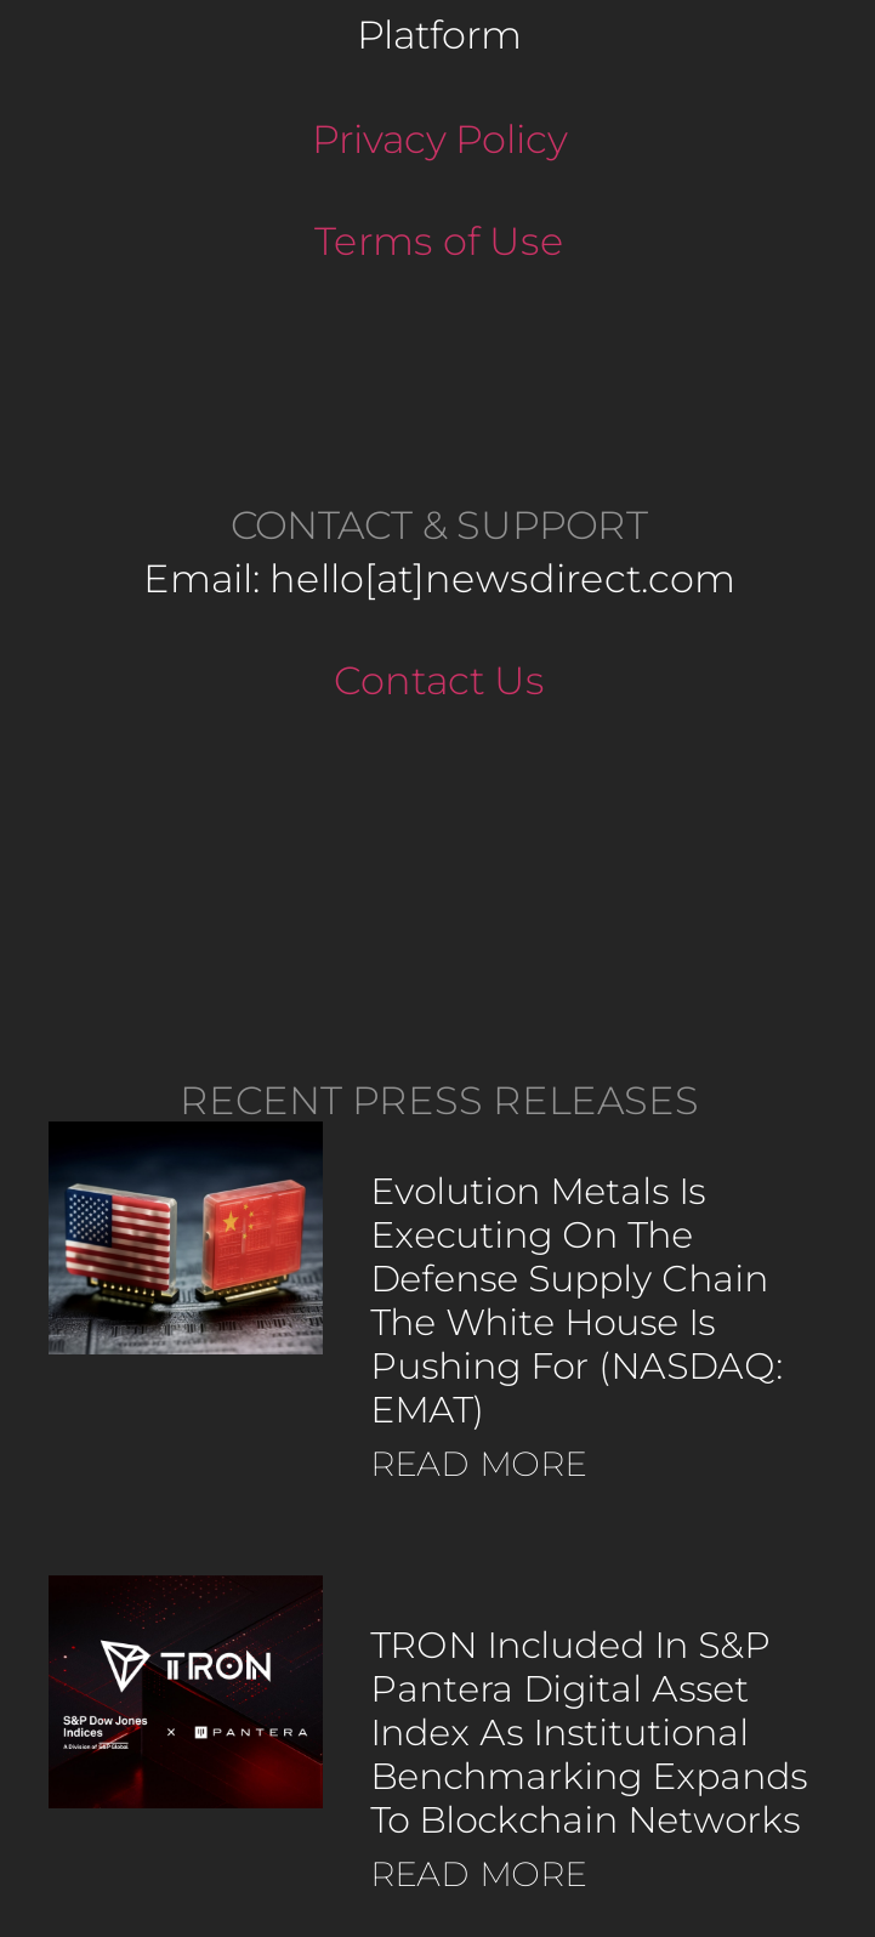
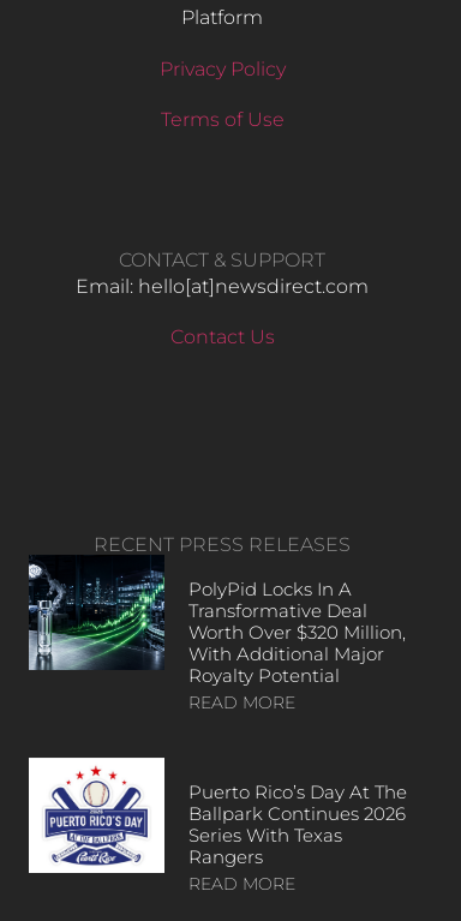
[46,1124,783,1433] [image] | Evolution Metals Is | Executing On The | Defense Supply Chain | The White House Is | Pushing For (NASDAQ: | EMAT) -> [28,563,405,687] [image] | PolyPid Locks In A | Transformative Deal | Worth Over $320 Million, | With Additional Major | Royalty Potential
[46,1575,807,1843] [image] | TRON Included In S&P | Pantera Digital Asset | Index As Institutional | Benchmarking Expands | To Blockchain Networks -> [28,756,406,874] [image] | Puerto Rico’s Day At The | Ballpark Continues 2026 | Series With Texas | Rangers

